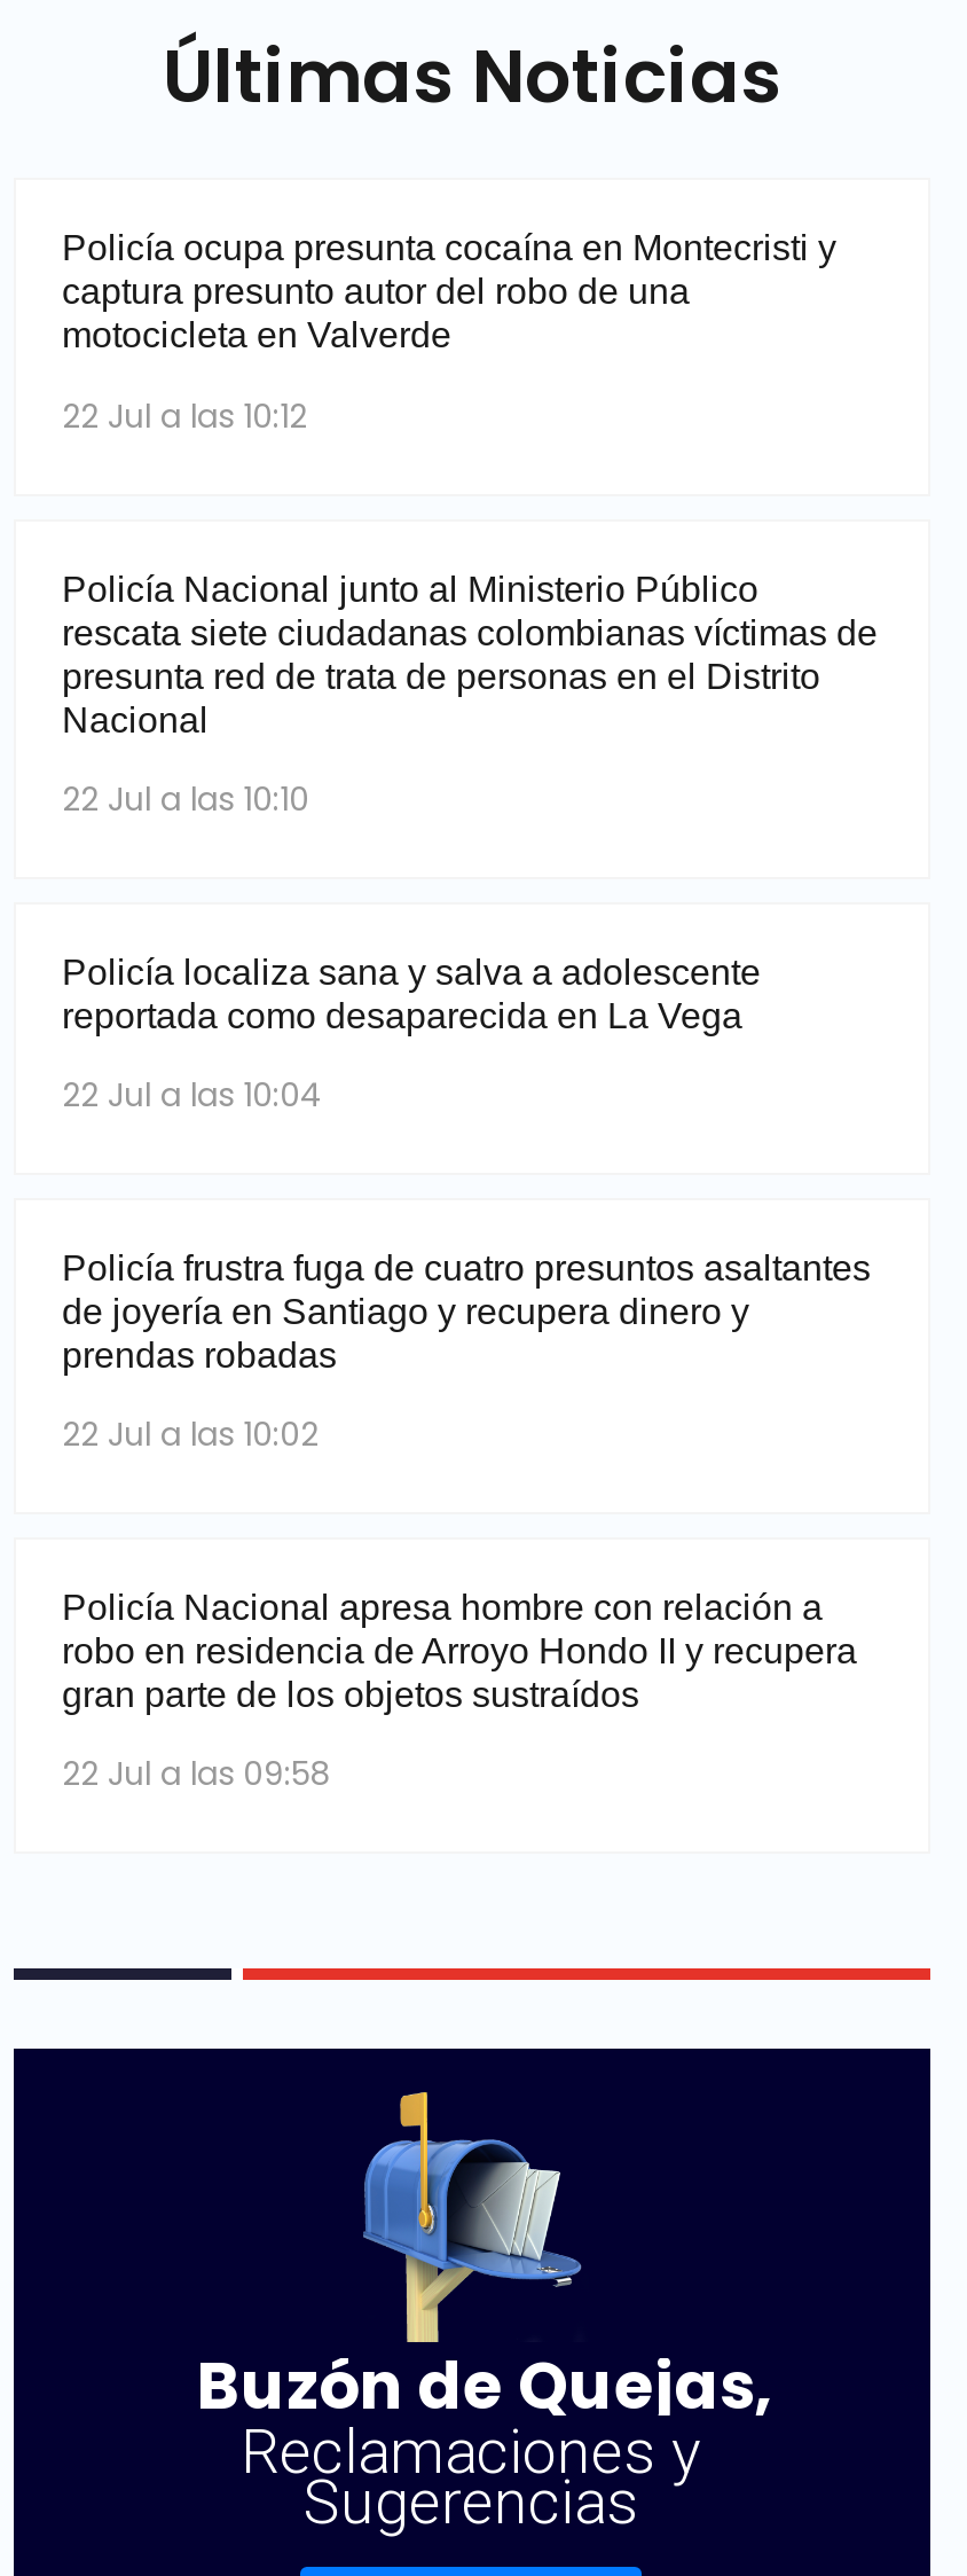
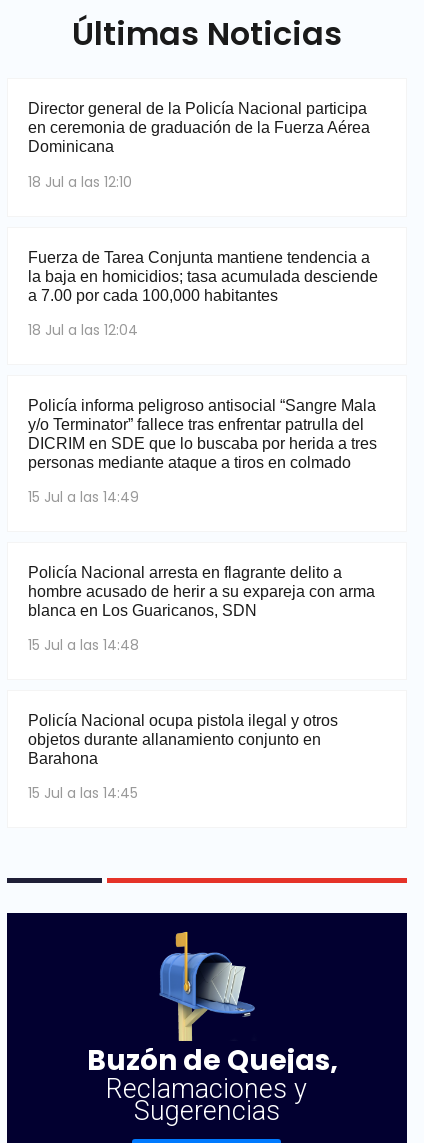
[62,229,836,355] Policía ocupa presunta cocaína en Montecristi y | captura presunto autor del robo de una | motocicleta en Valverde -> [28,100,370,155] Director general de la Policía Nacional participa | en ceremonia de graduación de la Fuerza Aérea | Dominicana
[62,392,307,438] 22 Jul a las 10:12 -> [28,172,132,192] 18 Jul a las 12:10
[62,569,878,739] Policía Nacional junto al Ministerio Público | rescata siete ciudadanas colombianas víctimas de | presunta red de trata de personas en el Distrito | Nacional -> [28,249,378,304] Fuerza de Tarea Conjunta mantiene tendencia a | la baja en homicidios; tasa acumulada desciende | a 7.00 por cada 100,000 habitantes
[62,776,309,822] 22 Jul a las 10:10 -> [28,320,138,340] 18 Jul a las 12:04
[62,952,761,1035] Policía localiza sana y salva a adolescente | reportada como desaparecida en La Vega -> [28,397,377,471] Policía informa peligroso antisocial “Sangre Mala | y/o Terminator” fallece tras enfrentar patrulla del | DICRIM en SDE que lo buscaba por herida a tres | personas mediante ataque a tiros en colmado
[62,1072,323,1118] 22 Jul a las 10:04 -> [28,487,139,507] 15 Jul a las 14:49
[62,1248,871,1375] Policía frustra fuga de cuatro presuntos asaltantes | de joyería en Santiago y recupera dinero y | prendas robadas -> [28,564,375,619] Policía Nacional arresta en flagrante delito a | hombre acusado de herir a su expareja con arma | blanca en Los Guaricanos, SDN
[62,1412,319,1458] 22 Jul a las 10:02 -> [28,635,139,655] 15 Jul a las 14:48
[62,1588,857,1714] Policía Nacional apresa hombre con relación a | robo en residencia de Arroyo Hondo II y recupera | gran parte de los objetos sustraídos -> [28,712,338,767] Policía Nacional ocupa pistola ilegal y otros | objetos durante allanamiento conjunto en | Barahona
[62,1751,330,1797] 22 Jul a las 09:58 -> [28,783,138,803] 15 Jul a las 14:45

